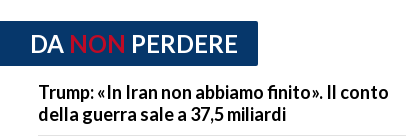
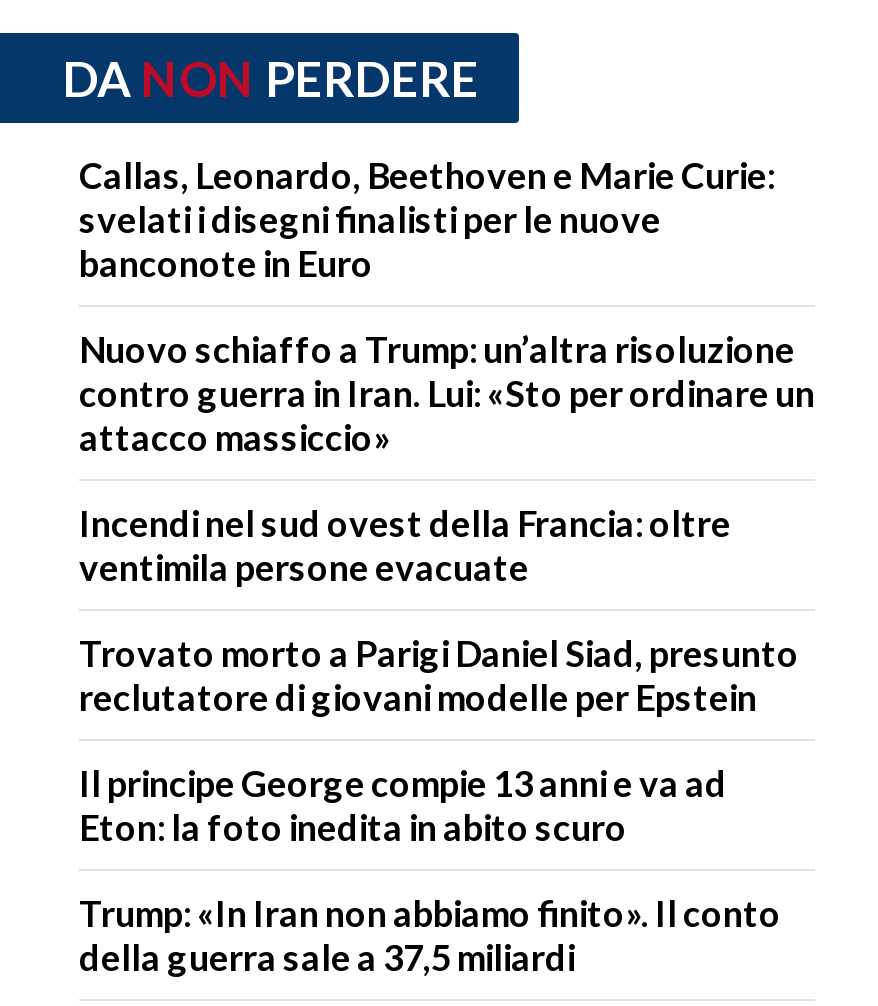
none -> [79,152,815,848] Callas, Leonardo, Beethoven e Marie Curie: | svelati i disegni finalisti per le nuove | banconote in Euro | Nuovo schiaffo a Trump: un’altra risoluzione | contro guerra in Iran. Lui: «Sto per ordinare un | attacco massiccio» | Incendi nel sud ovest della Francia: oltre | ventimila persone evacuate | Trovato morto a Parigi Daniel Siad, presunto | reclutatore di giovani modelle per Epstein | Il principe George compie 13 anni e va ad | Eton: la foto inedita in abito scuro

